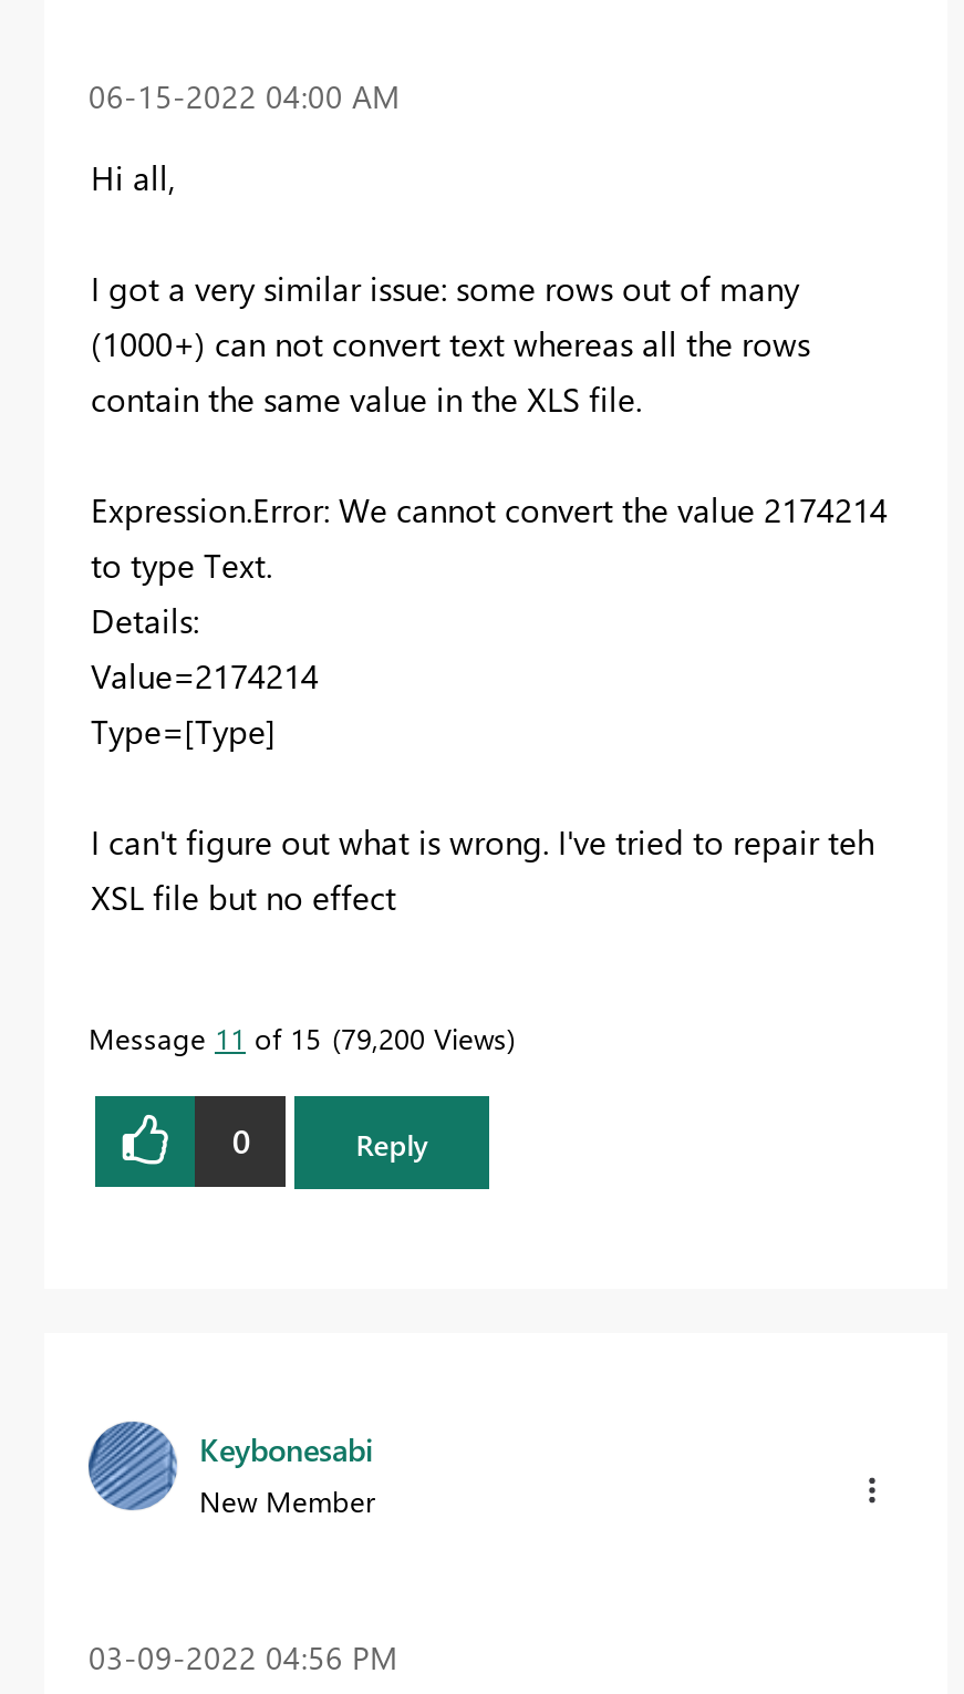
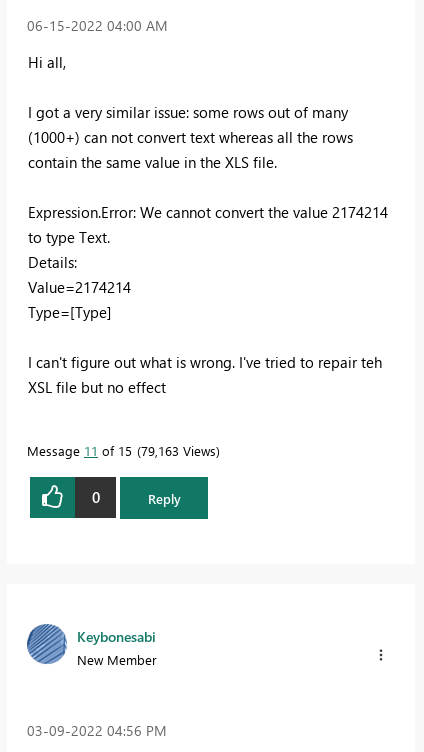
[89,1019,507,1056] Message 11 of 15 79,200 Views -> [27,442,216,459] Message 11 of 15 79,163 Views

